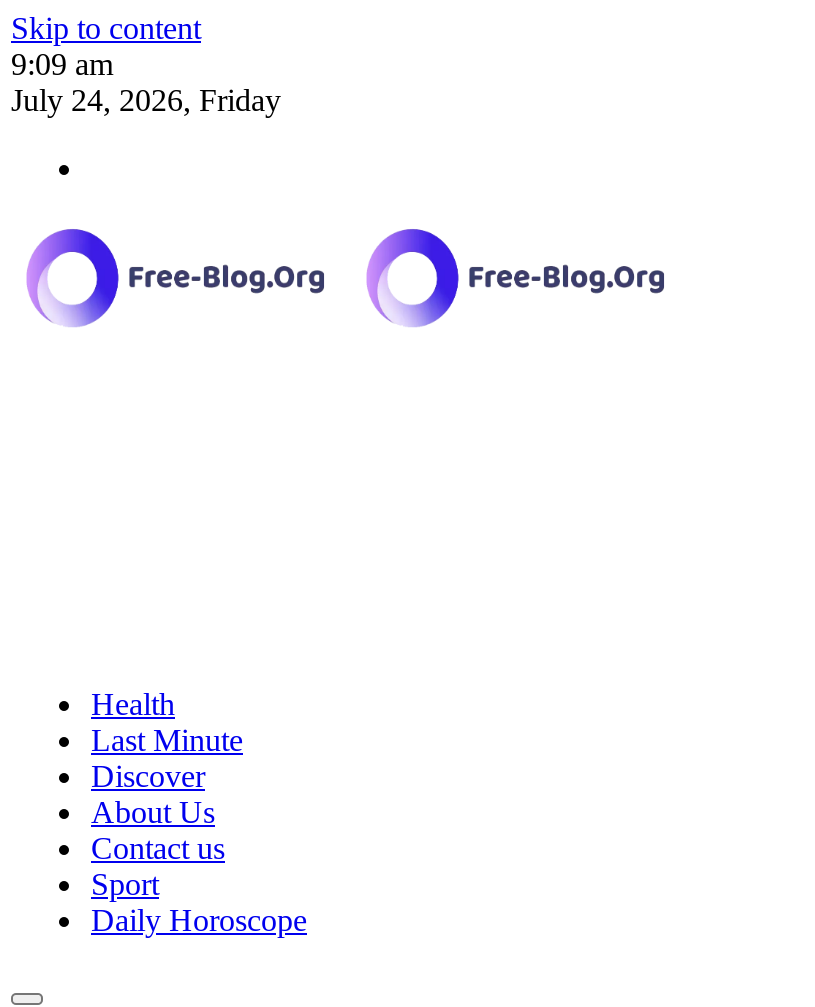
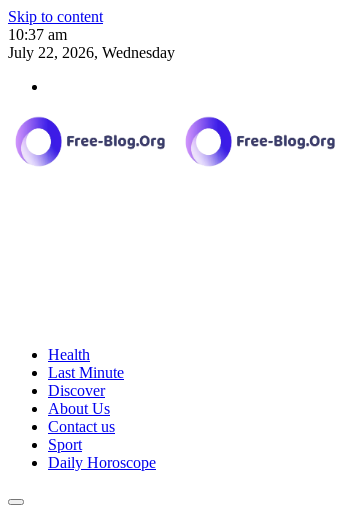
[11,47,113,81] 9:09 am -> [8,26,67,43] 10:37 am
[11,83,281,117] July 24, 2026, Friday -> [8,44,175,61] July 22, 2026, Wednesday

